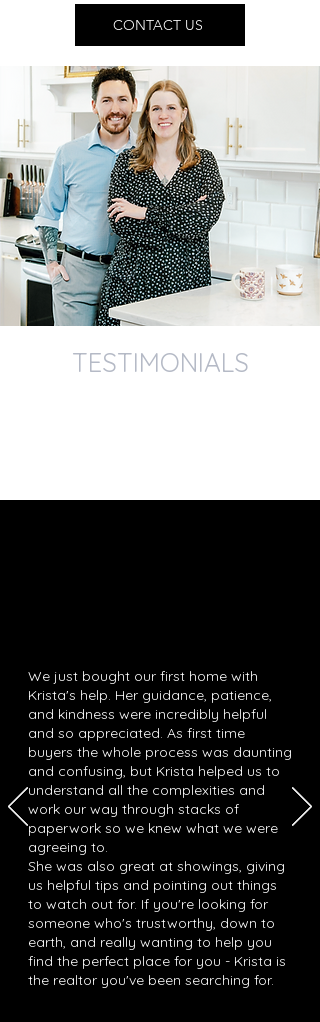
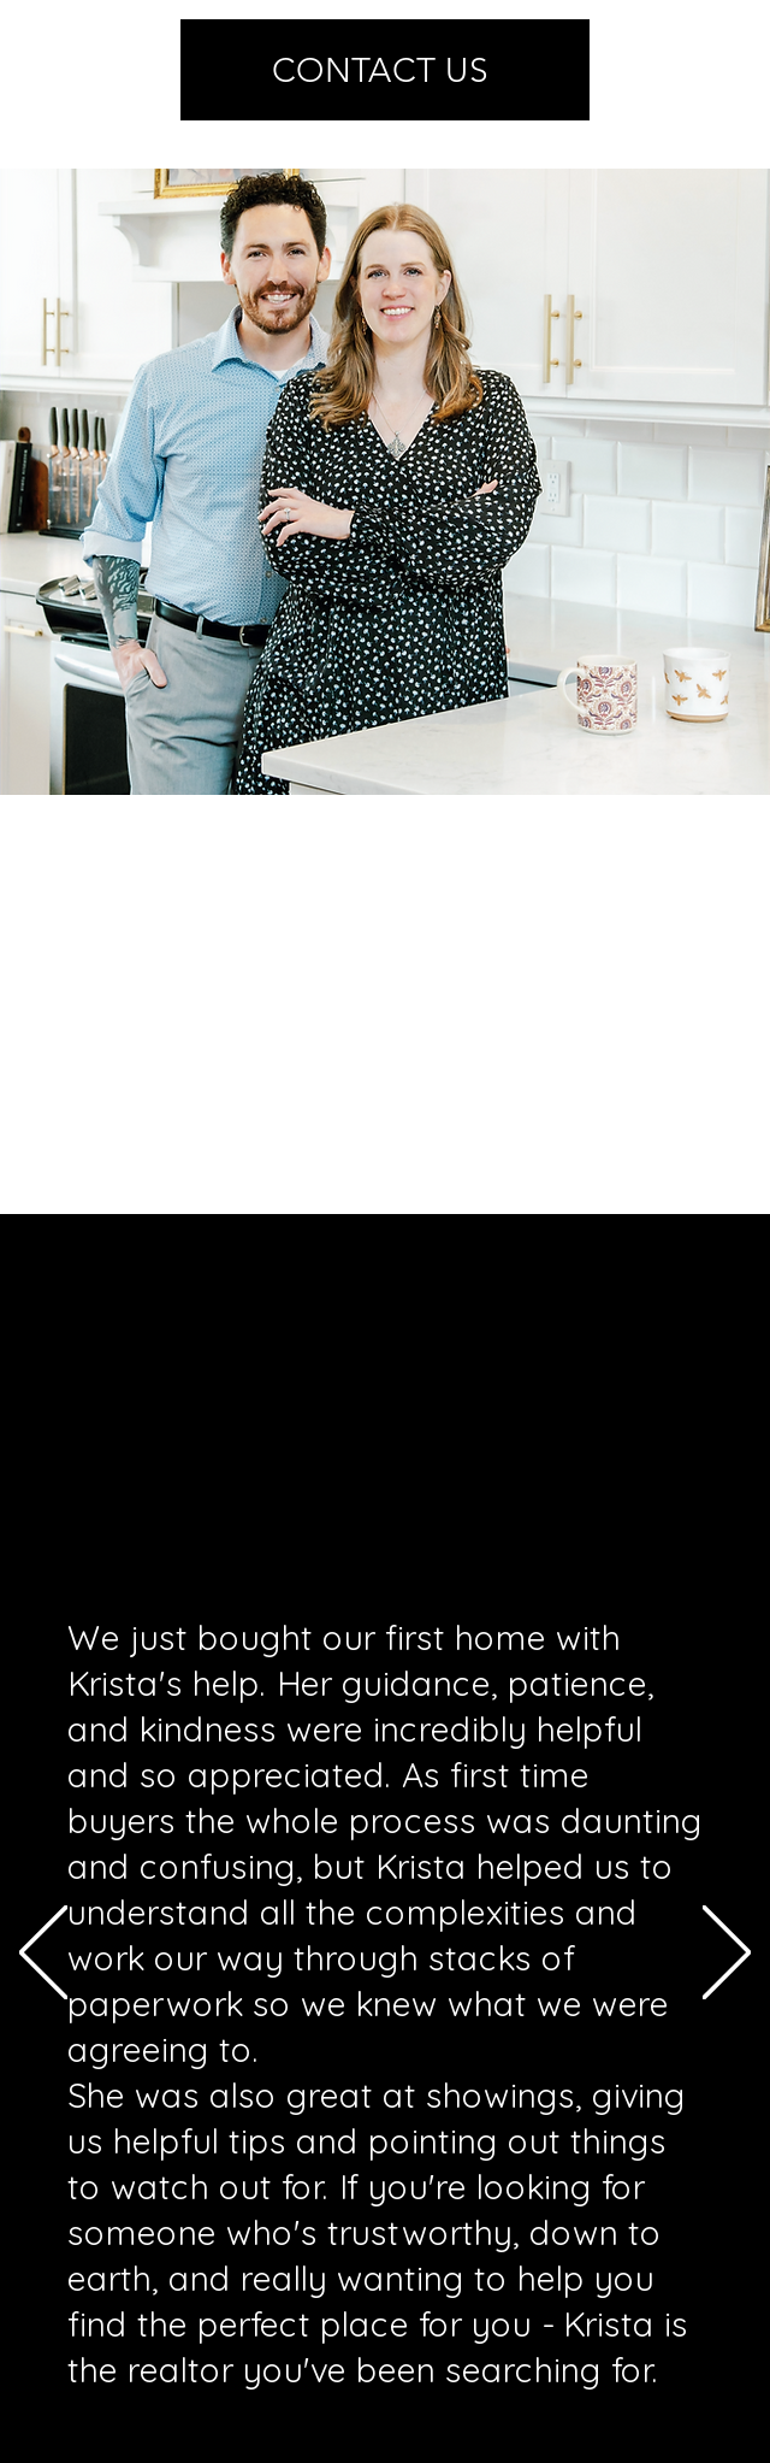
[71,346,248,379] TESTIMONIALS -> none

